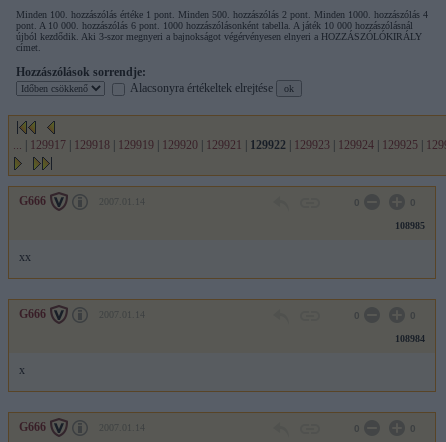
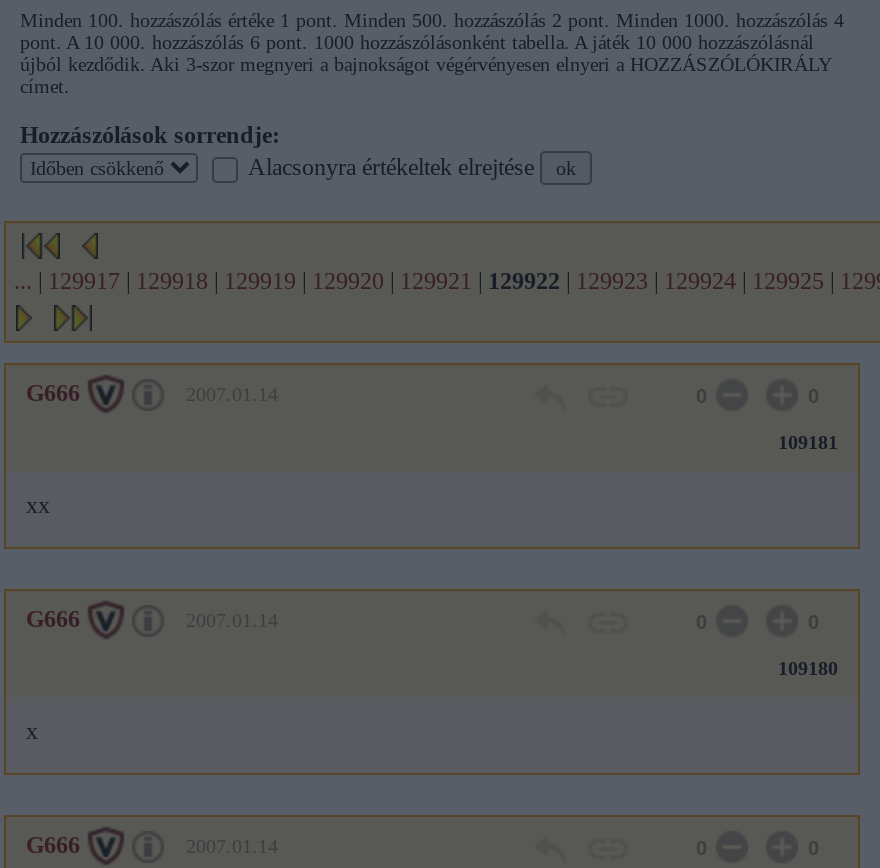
[395,220,425,231] 108985 -> [778,431,838,453] 109181
[395,333,425,344] 108984 -> [778,657,838,679] 109180

